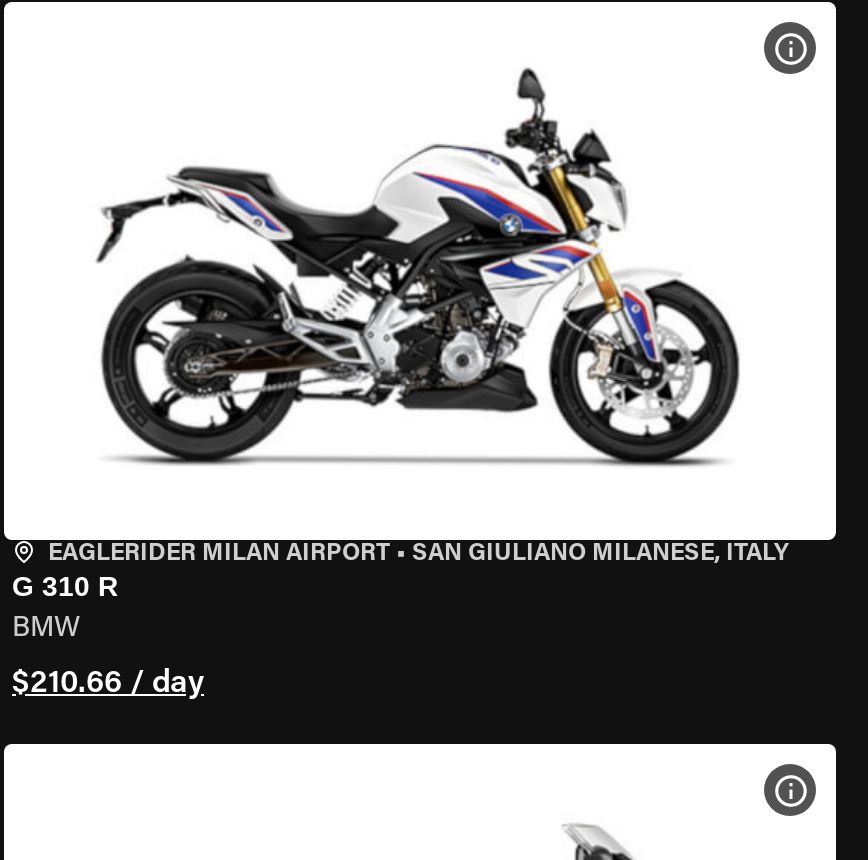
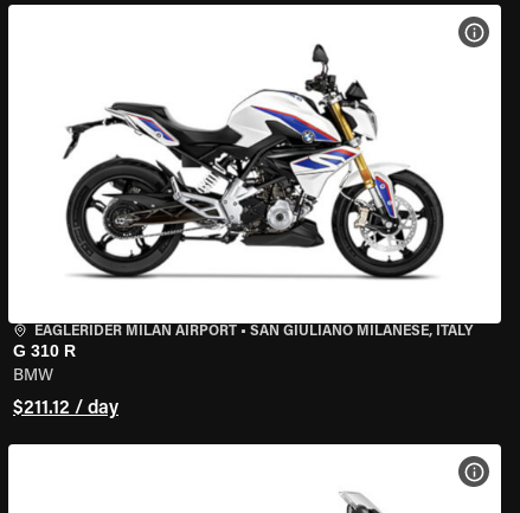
[12,668,204,700] $210.66 / day -> [13,399,118,418] $211.12 / day

